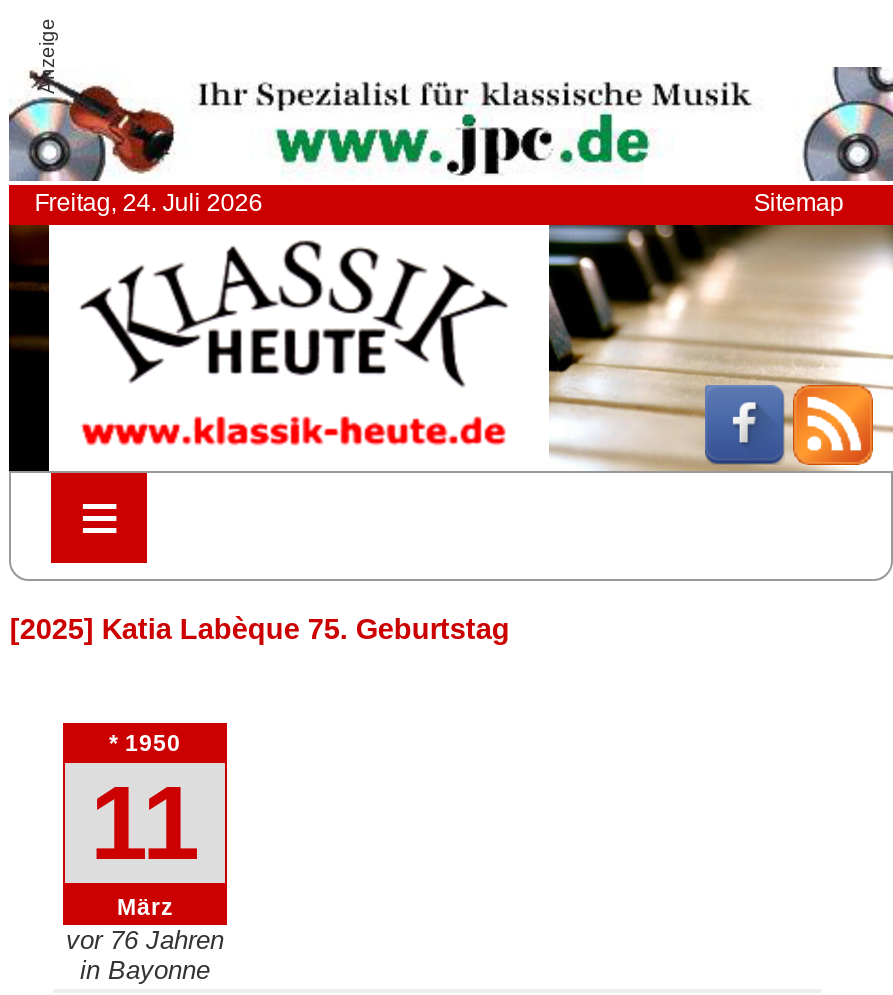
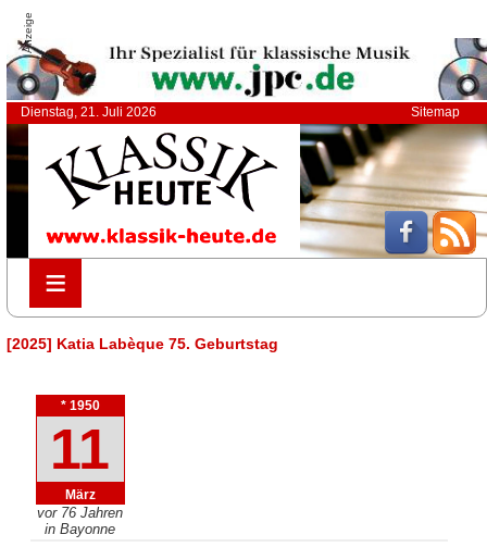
[34,189,262,217] Freitag, 24. Juli 2026 -> [20,105,156,120] Dienstag, 21. Juli 2026

